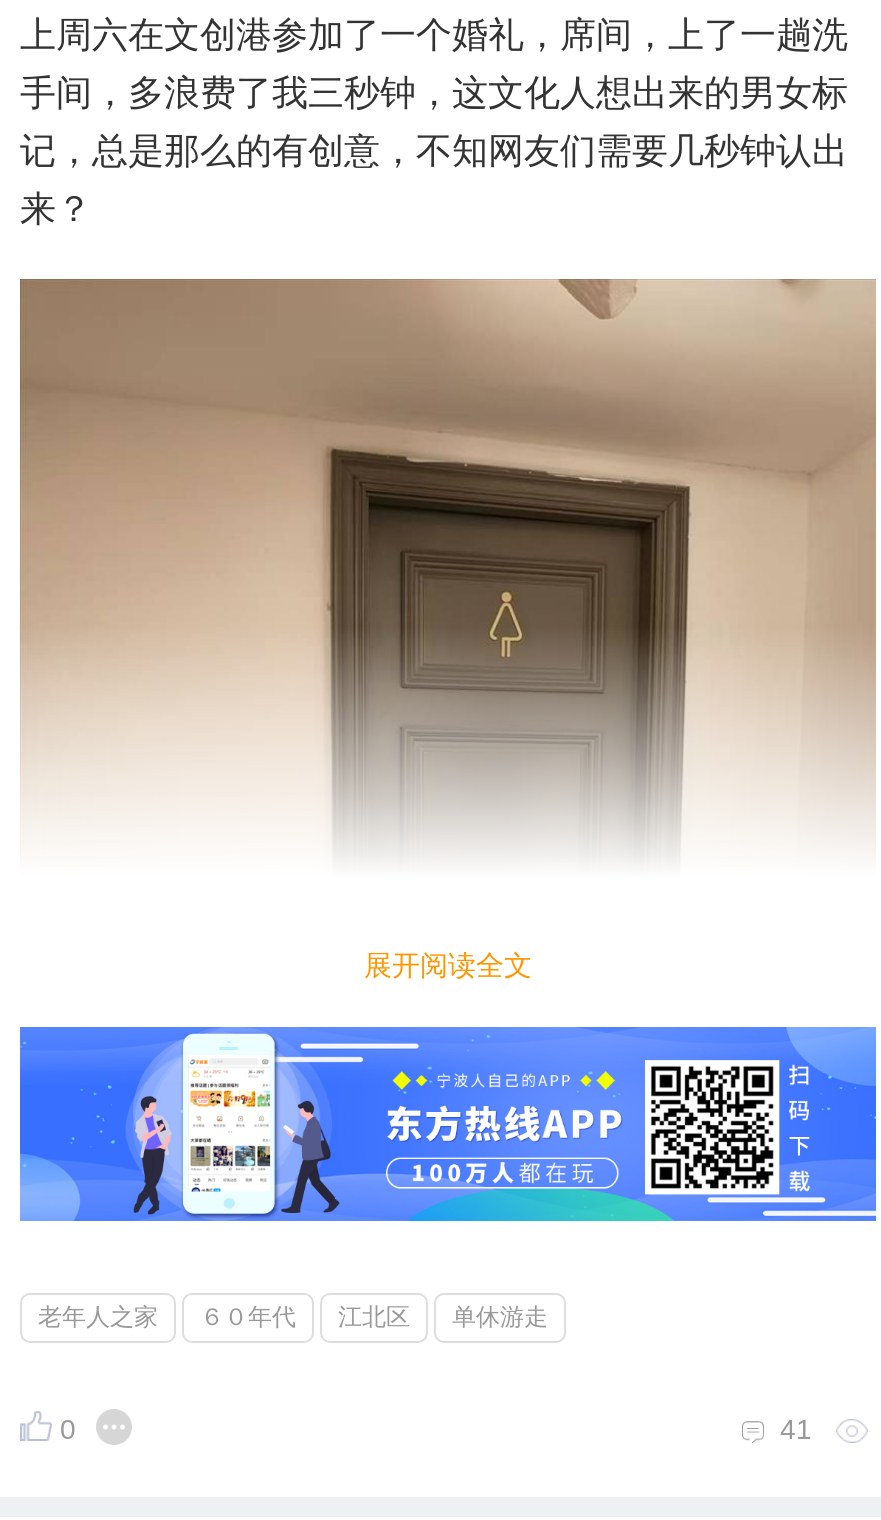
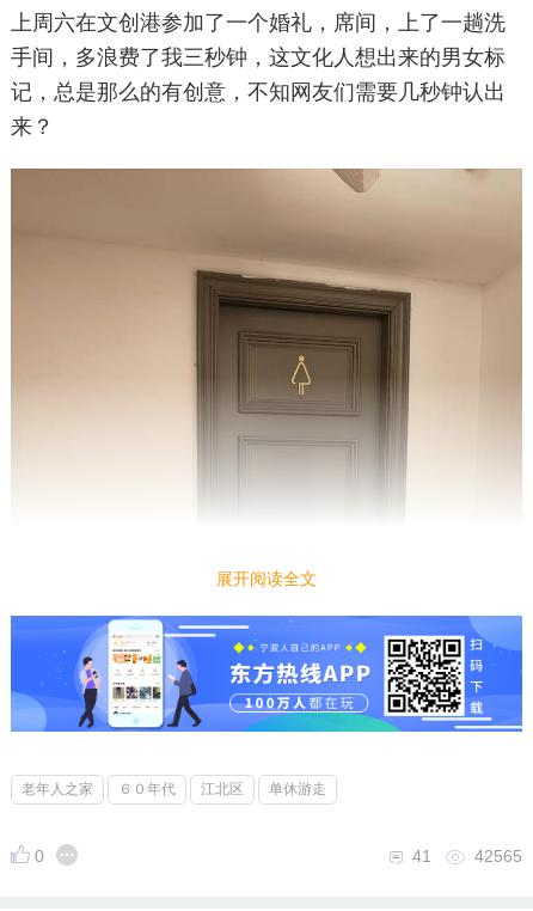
none -> [474,846,522,866] 42565

